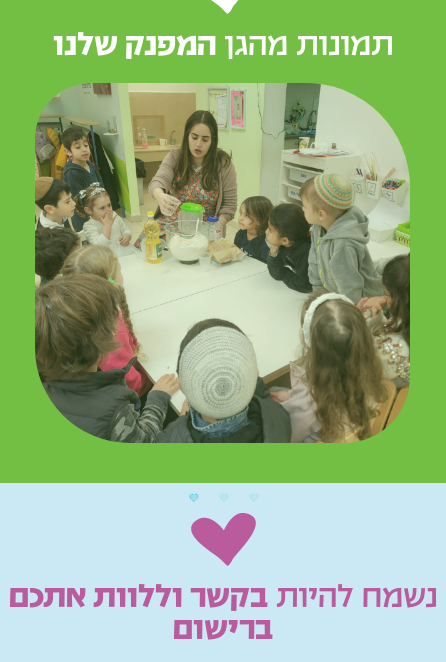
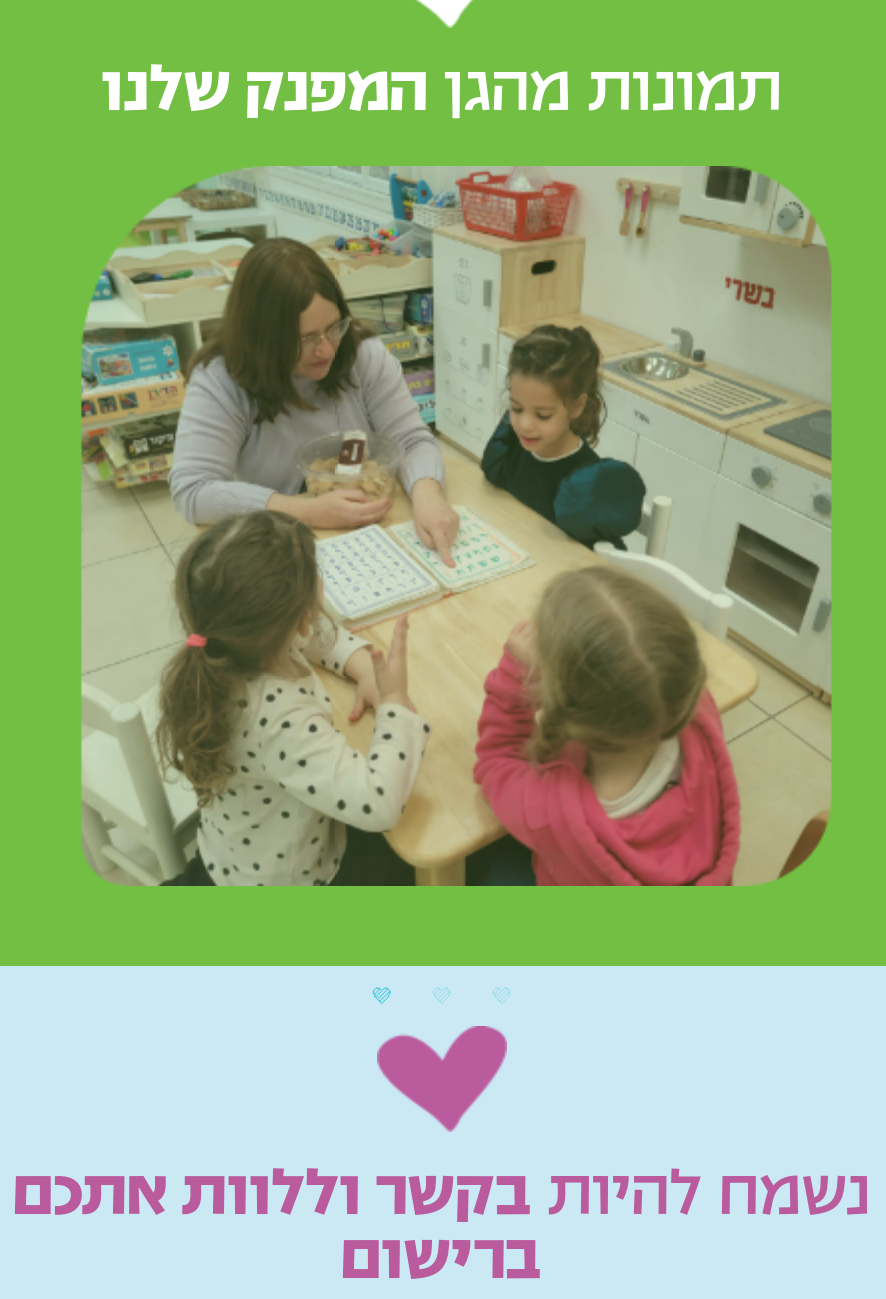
[34,82,418,444] [image] -> [65,164,833,888] [image]

